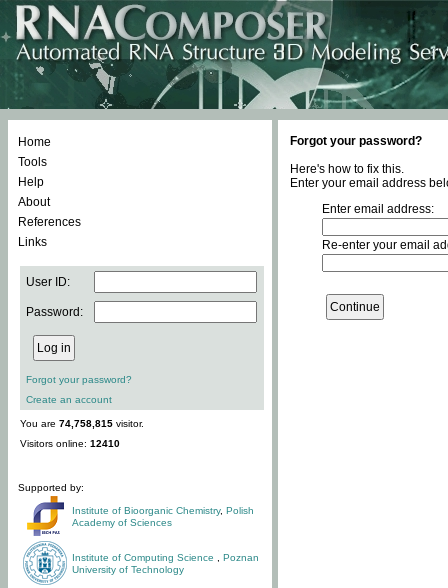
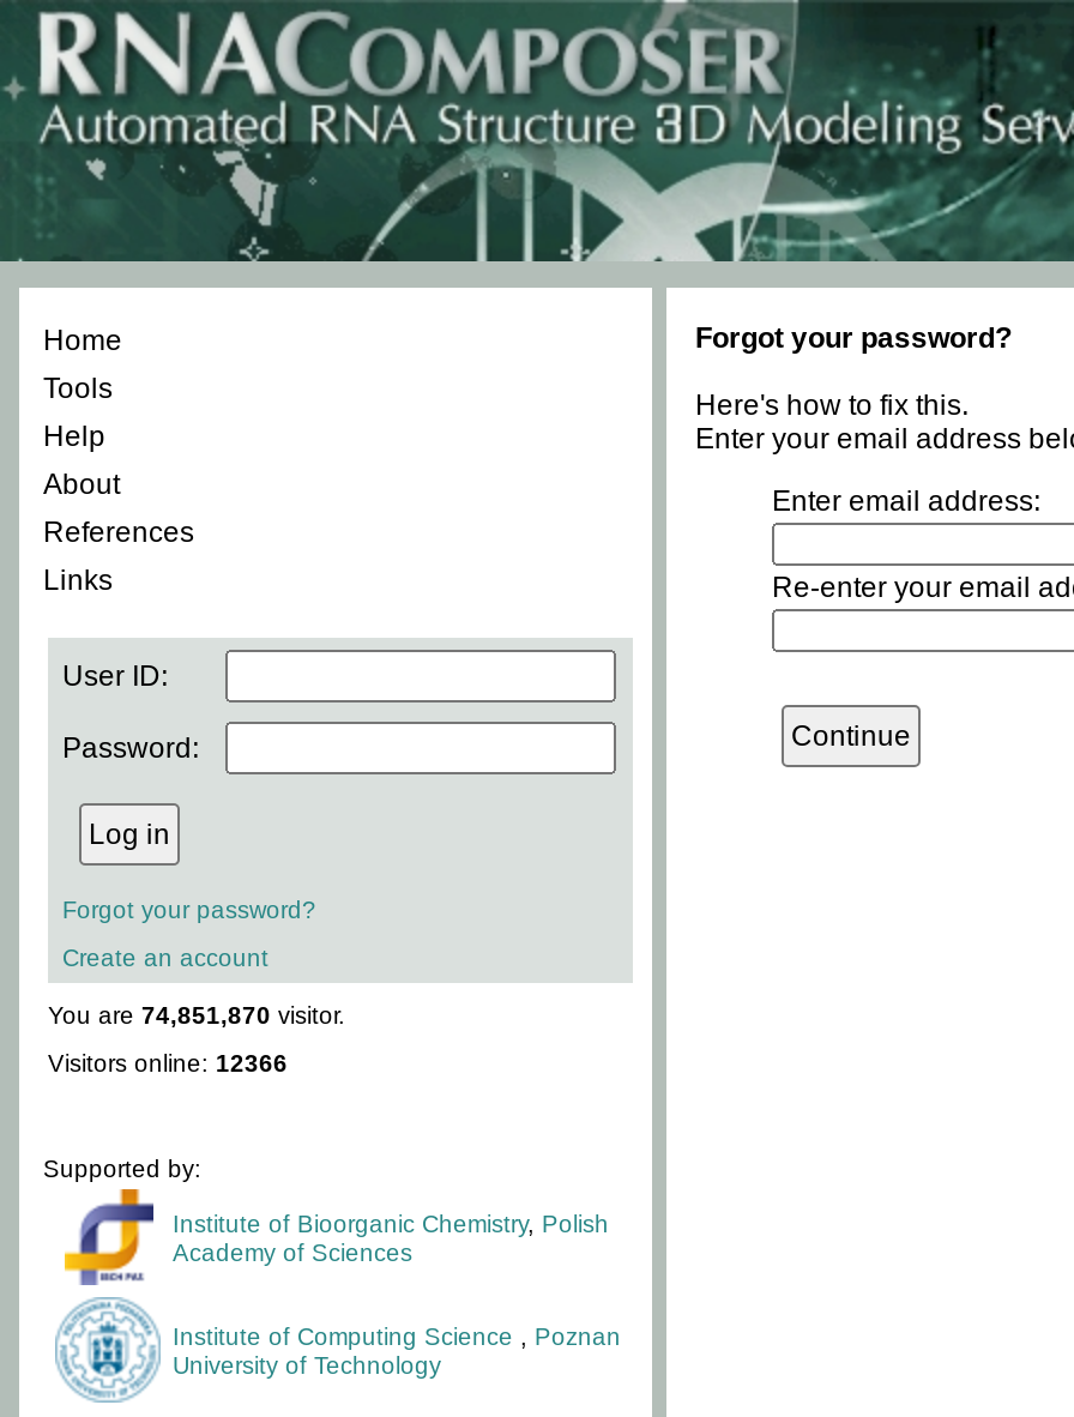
[20,418,144,429] You are 74,758,815 visitor. -> [48,1002,345,1029] You are 74,851,870 visitor.
[20,438,120,449] Visitors online: 12410 -> [48,1050,288,1077] Visitors online: 12366

